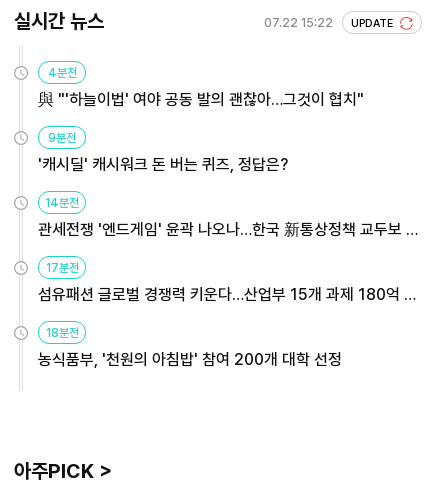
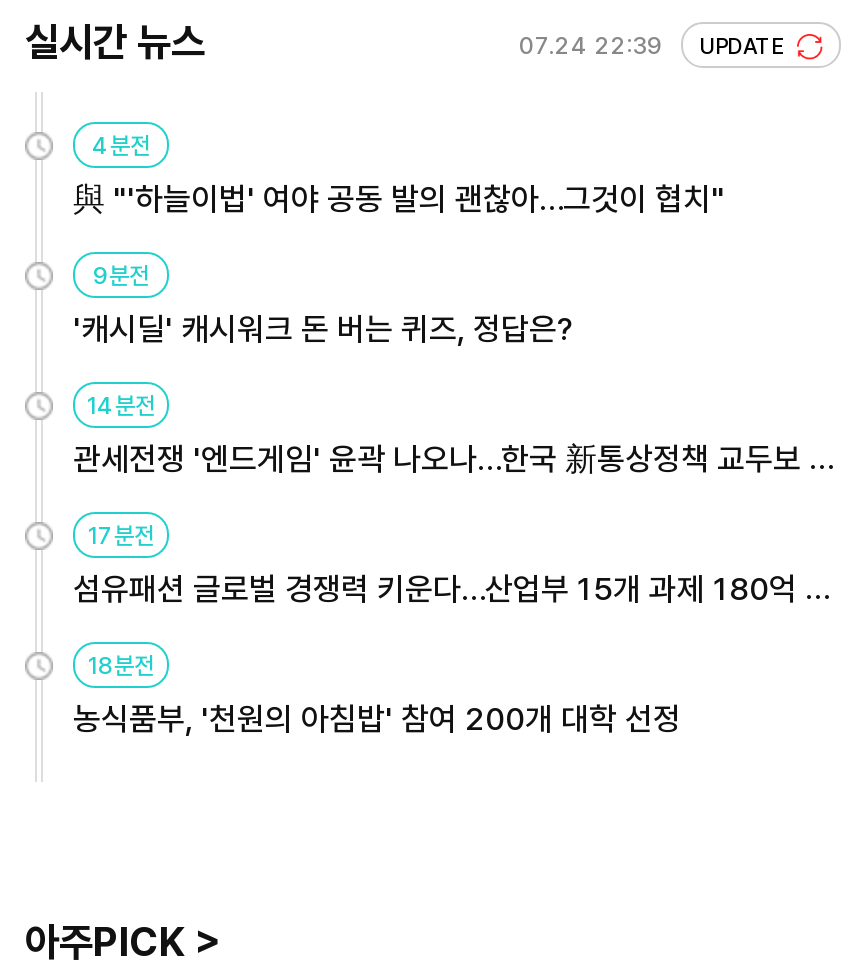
[264,16,396,30] 07.22 15:22 UPDATE -> [519,31,789,59] 07.24 22:39 UPDATE

